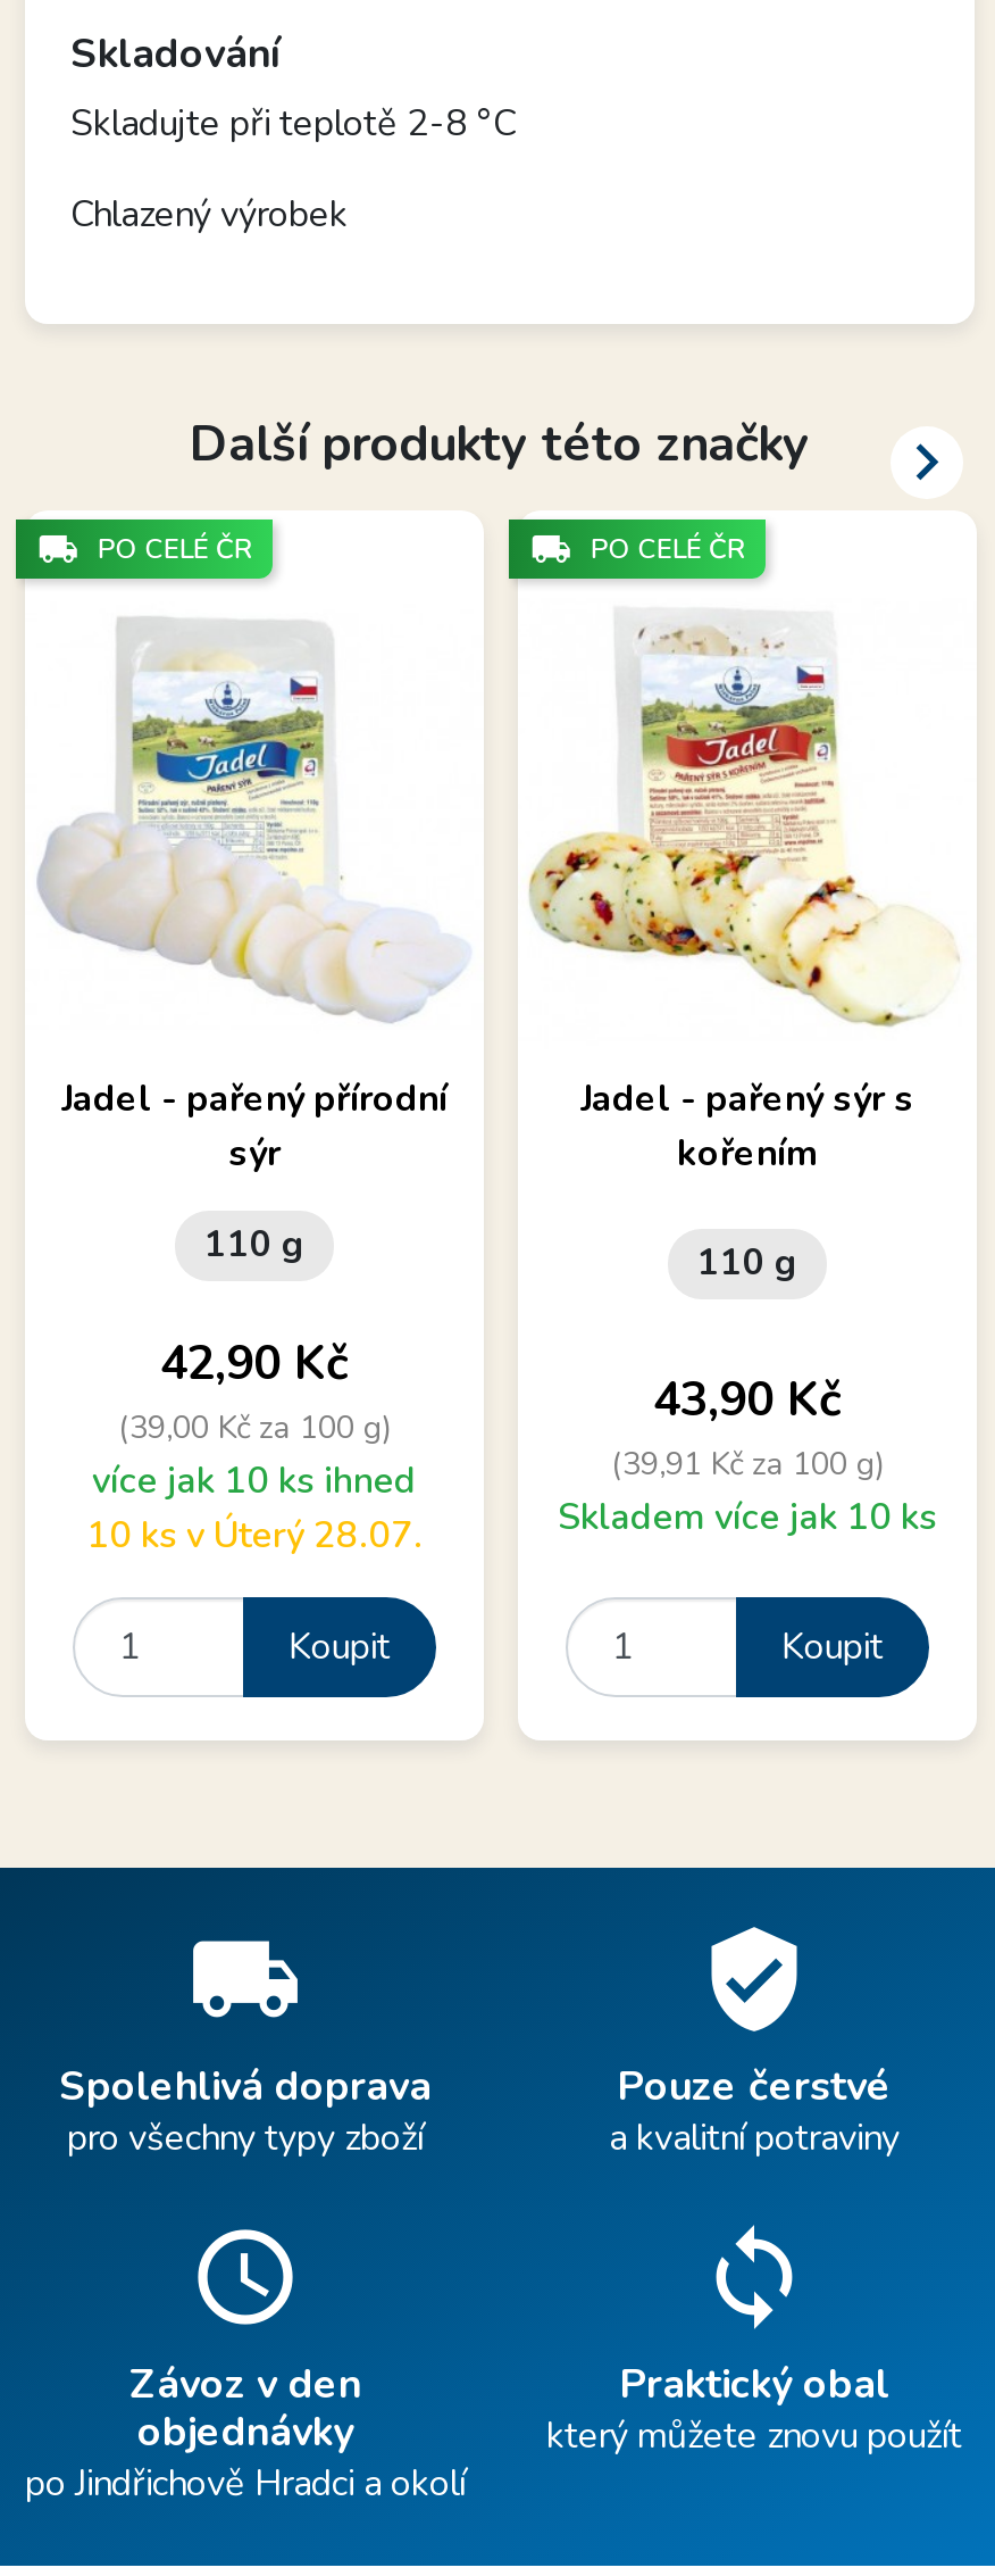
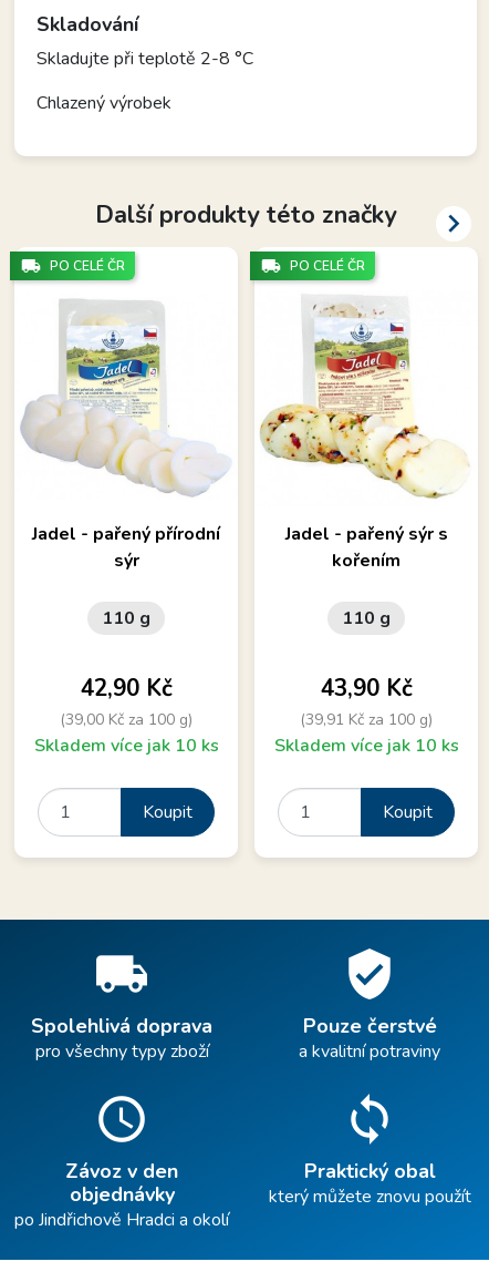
[86,1456,423,1561] více jak 10 ks ihned | 10 ks v Úterý 28.07. -> [34,733,219,757] Skladem více jak 10 ks

